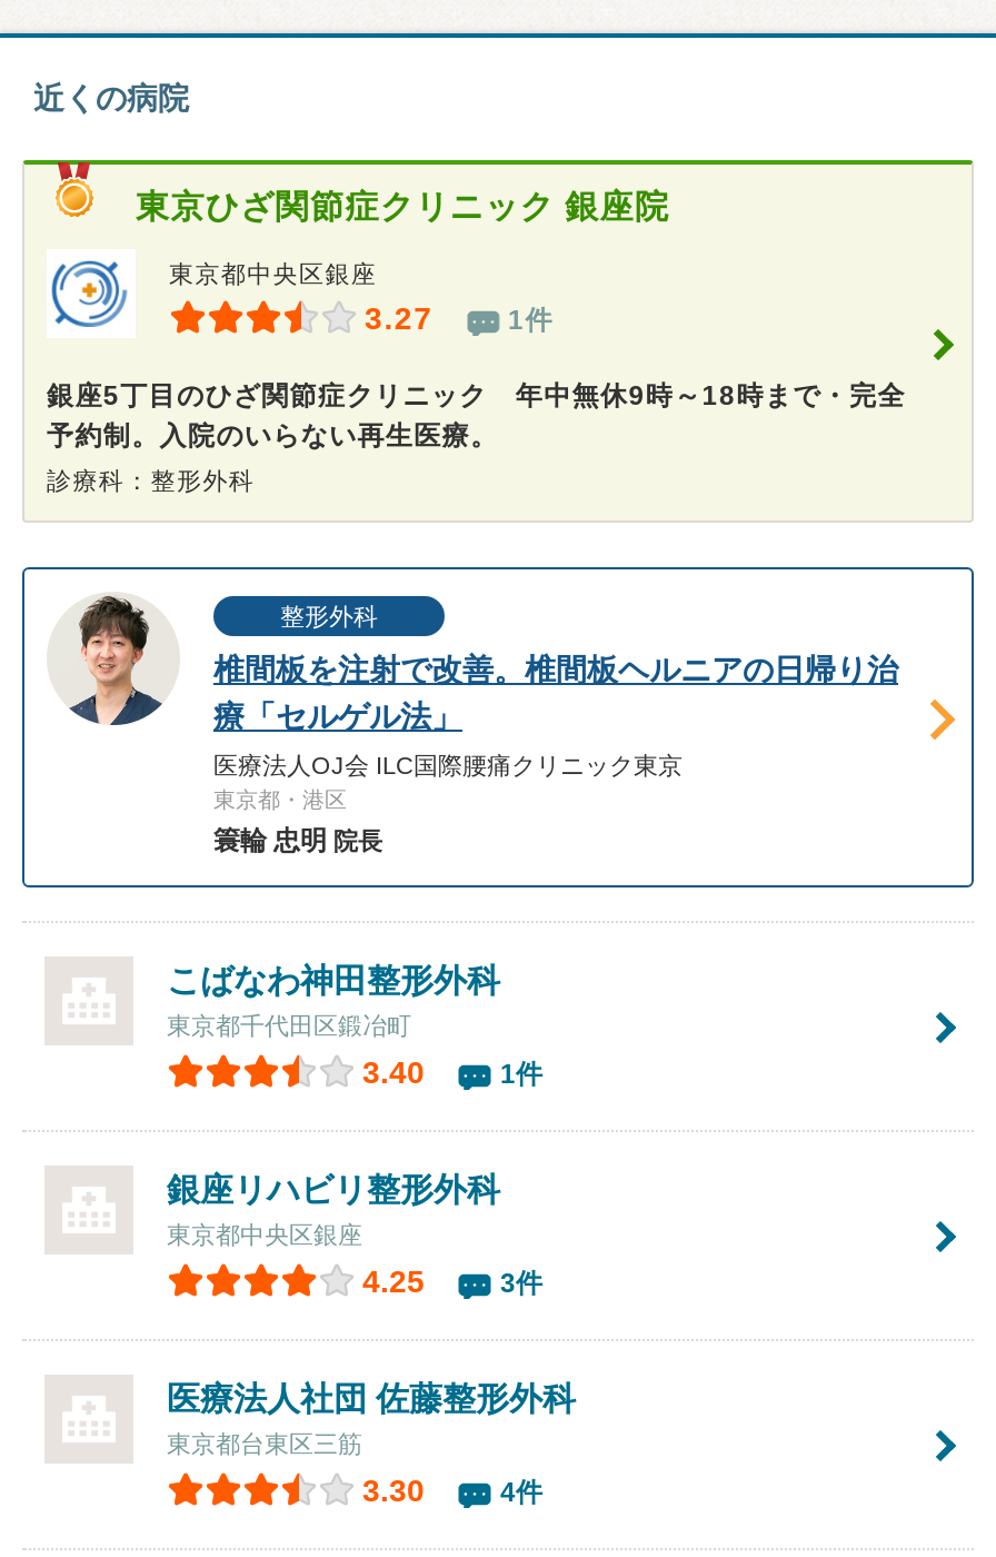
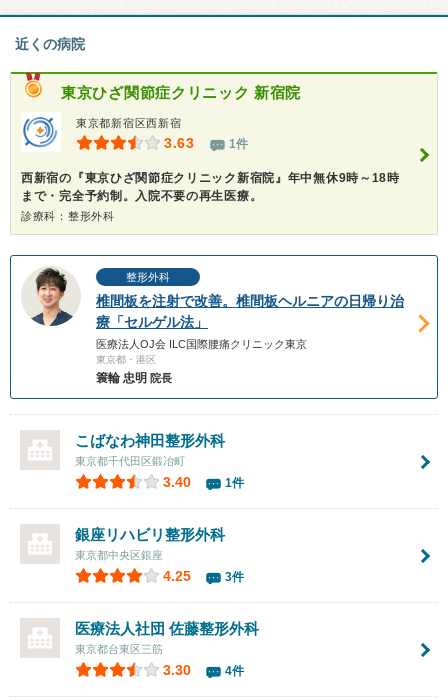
[136,186,670,224] 東京ひざ関節症クリニック 銀座院 -> [61,84,301,101] 東京ひざ関節症クリニック 新宿院
[169,260,433,335] 東京都中央区銀座 | 3.27 -> [76,117,195,151] 東京都新宿区西新宿 | 3.63
[47,380,906,451] 銀座5丁目のひざ関節症クリニック 年中無休9時～18時まで・完全 | 予約制。入院のいらない再生医療。 -> [21,171,400,203] 西新宿の『東京ひざ関節症クリニック新宿院』年中無休9時～18時 | まで・完全予約制。入院不要の再生医療。

